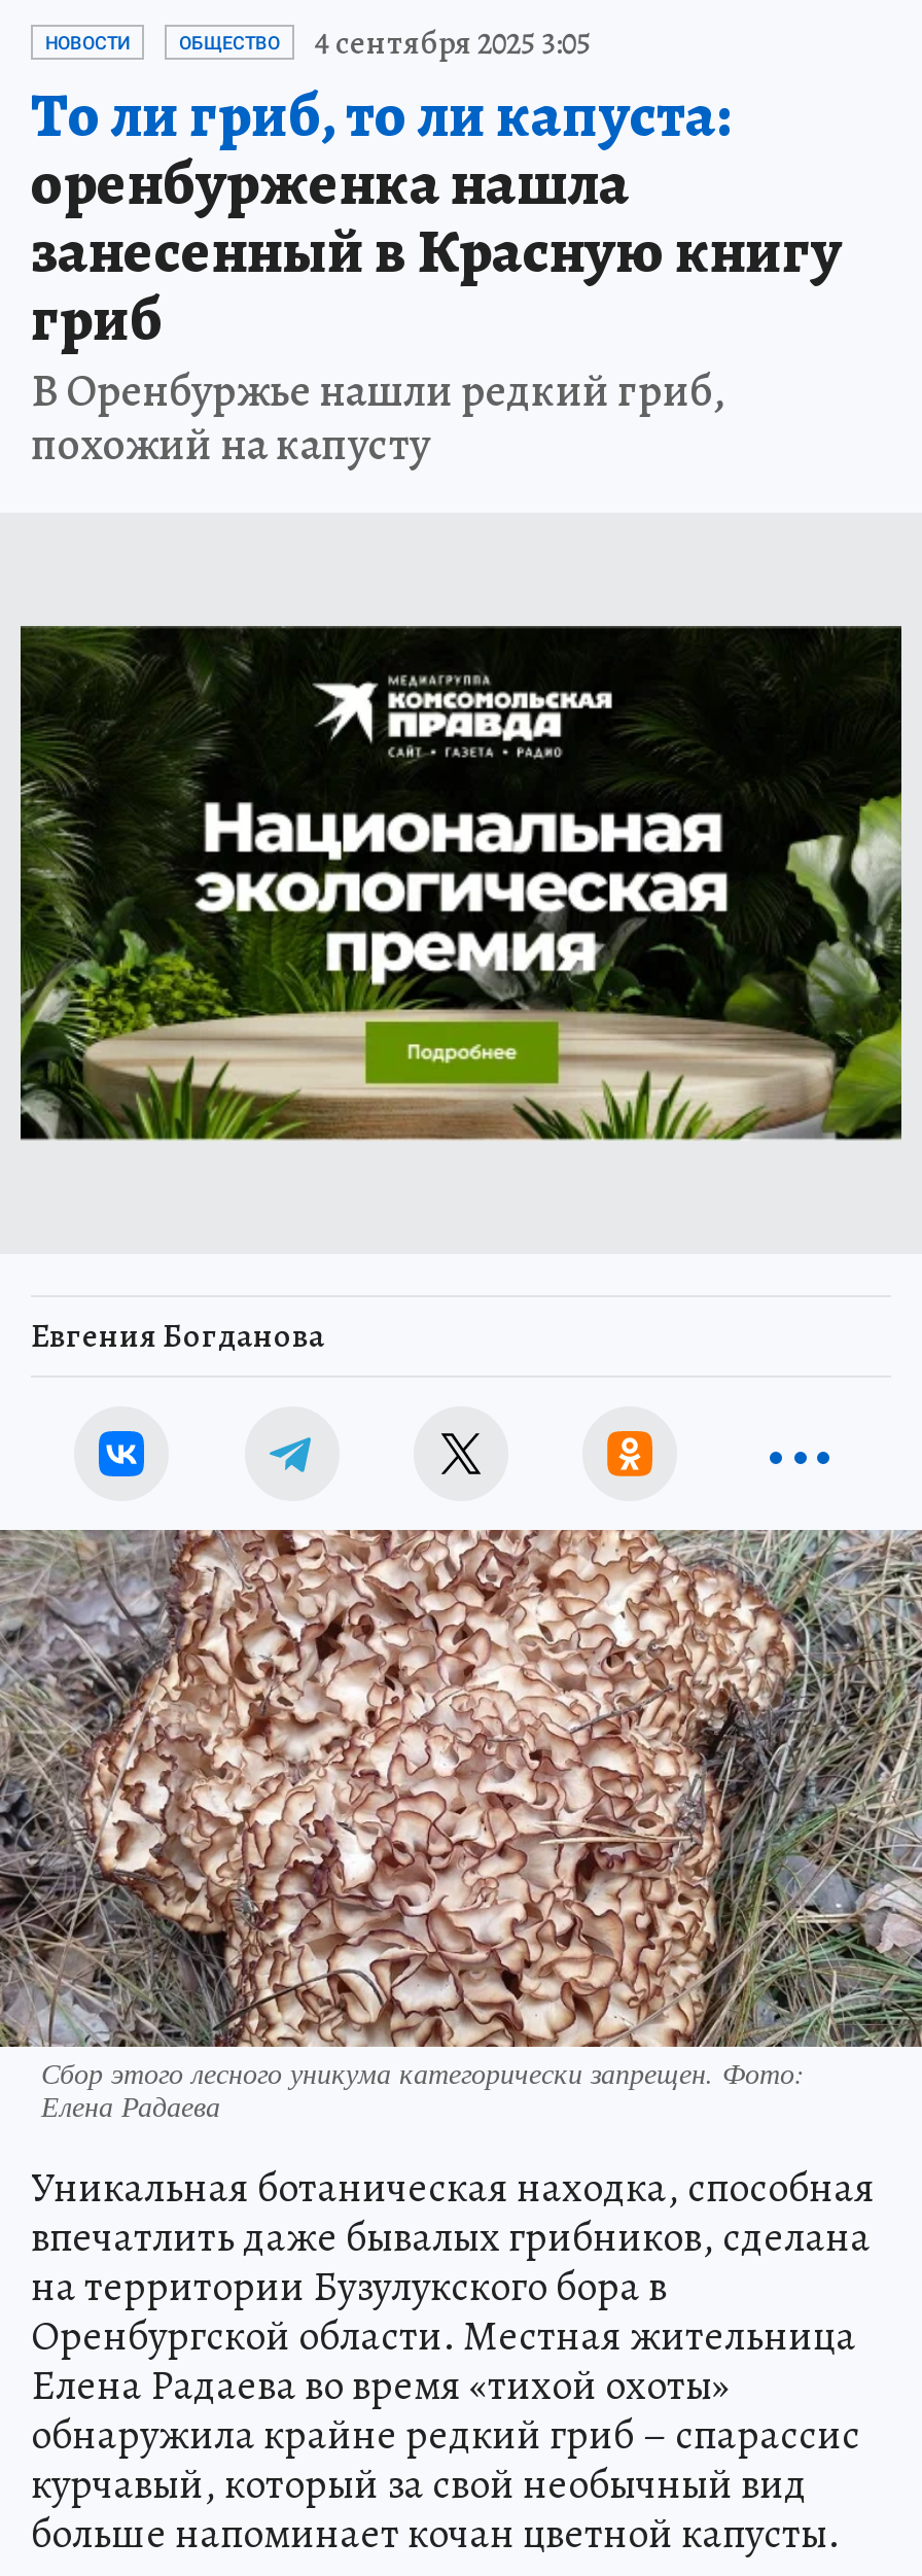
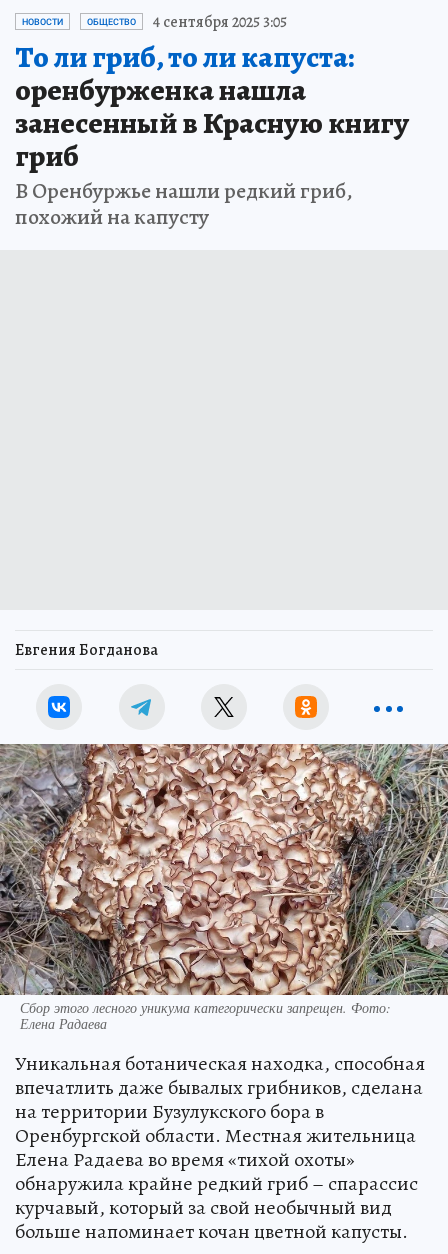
[19,624,903,1143] [image] -> none

